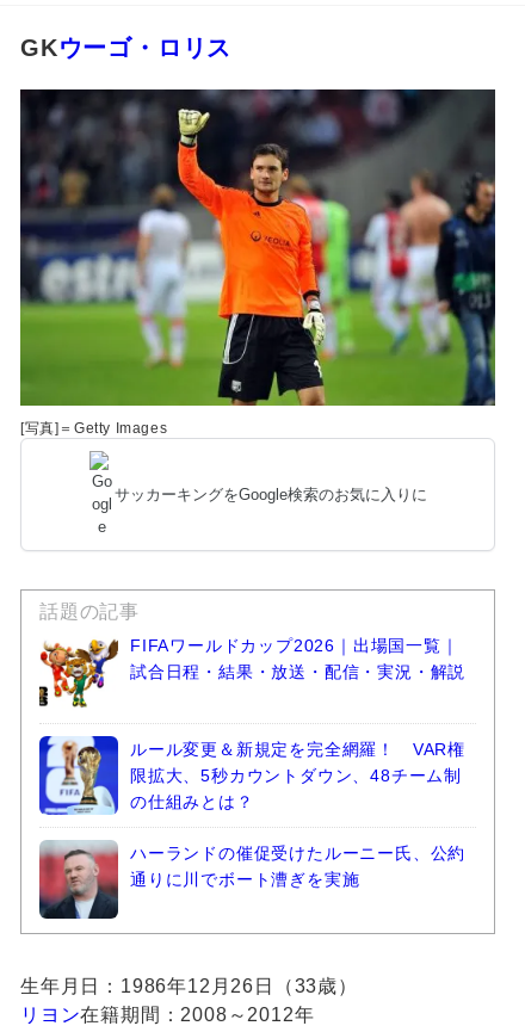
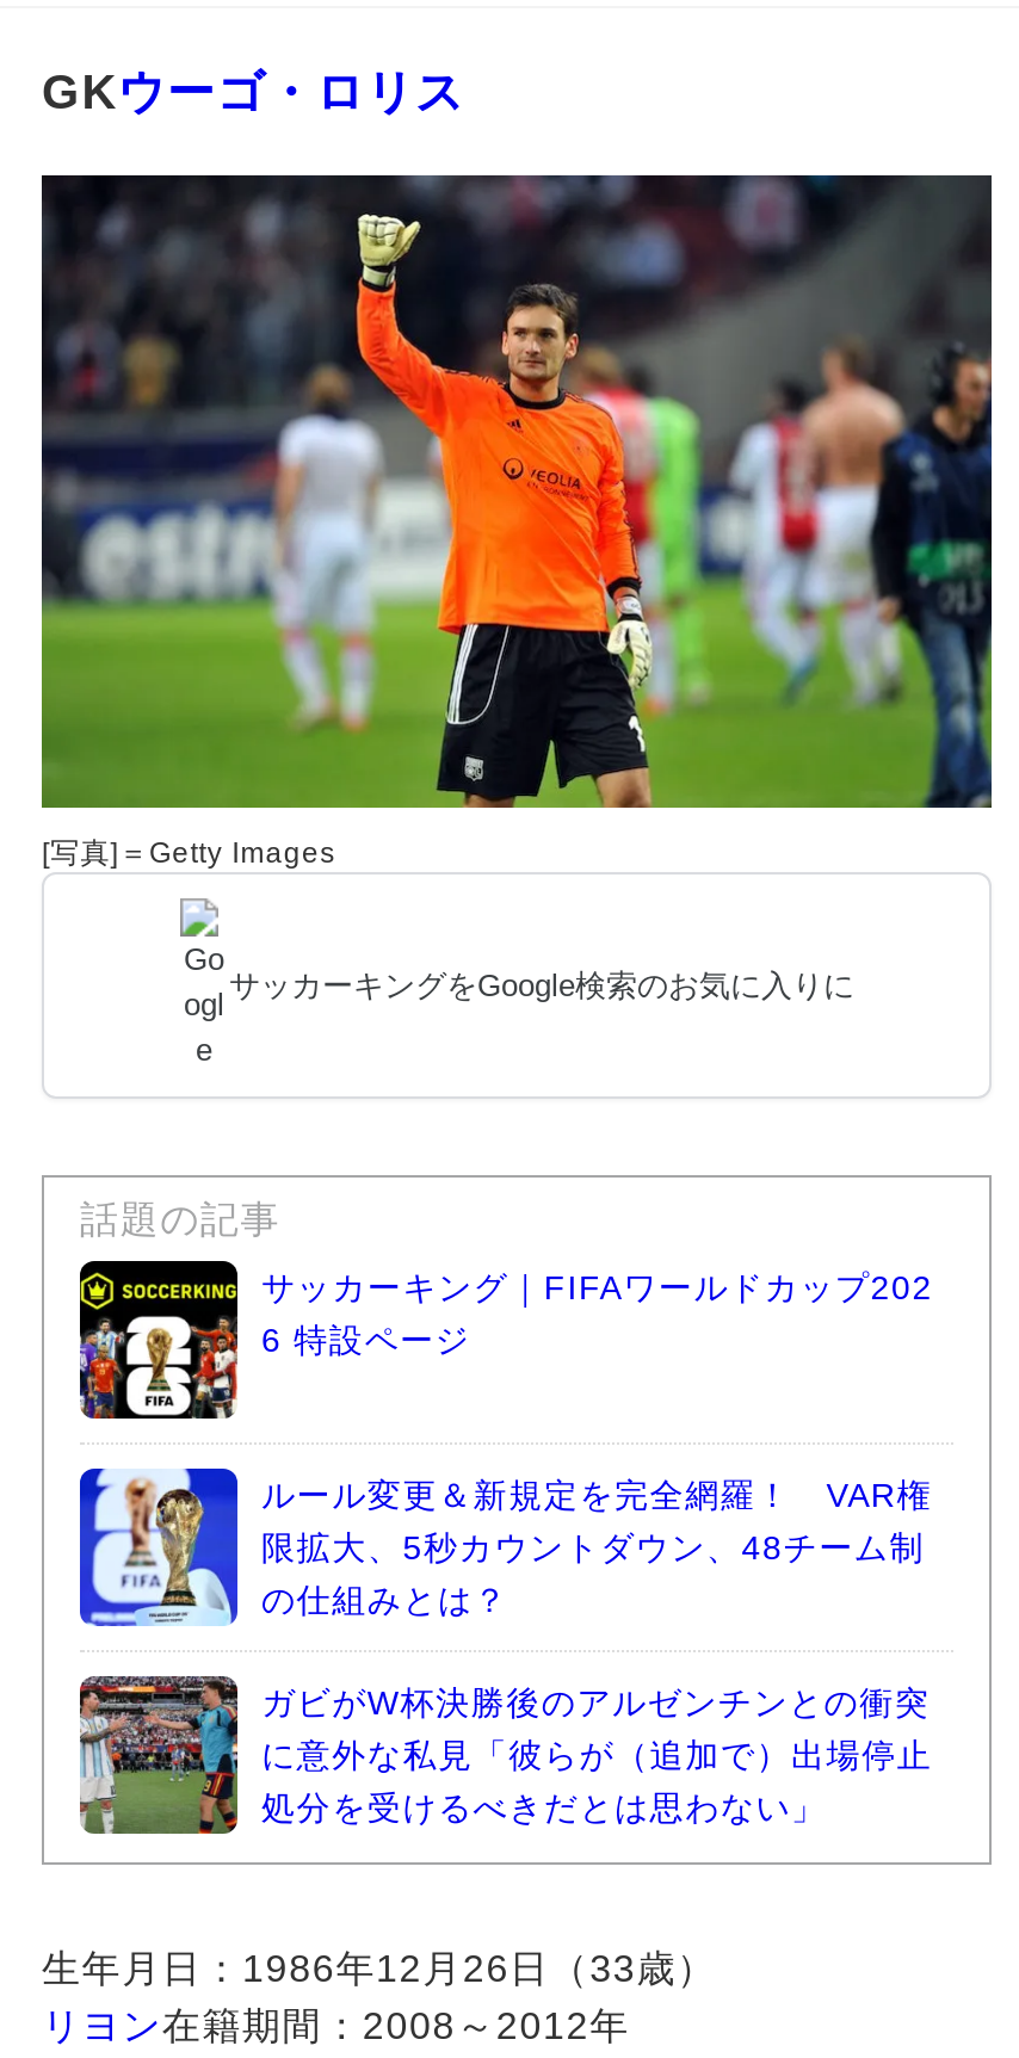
[38,631,466,711] [image] | FIFAワールドカップ2026｜出場国一覧｜ | 試合日程・結果・放送・配信・実況・解説 -> [78,1256,933,1421] [image] | サッカーキング｜FIFAワールドカップ202 | 6 特設ページ
[38,840,466,920] [image] | ハーランドの催促受けたルーニー氏、公約 | 通りに川でボート漕ぎを実施 -> [78,1674,932,1836] [image] | ガビがW杯決勝後のアルゼンチンとの衝突 | に意外な私見「彼らが（追加で）出場停止 | 処分を受けるべきだとは思わない」

